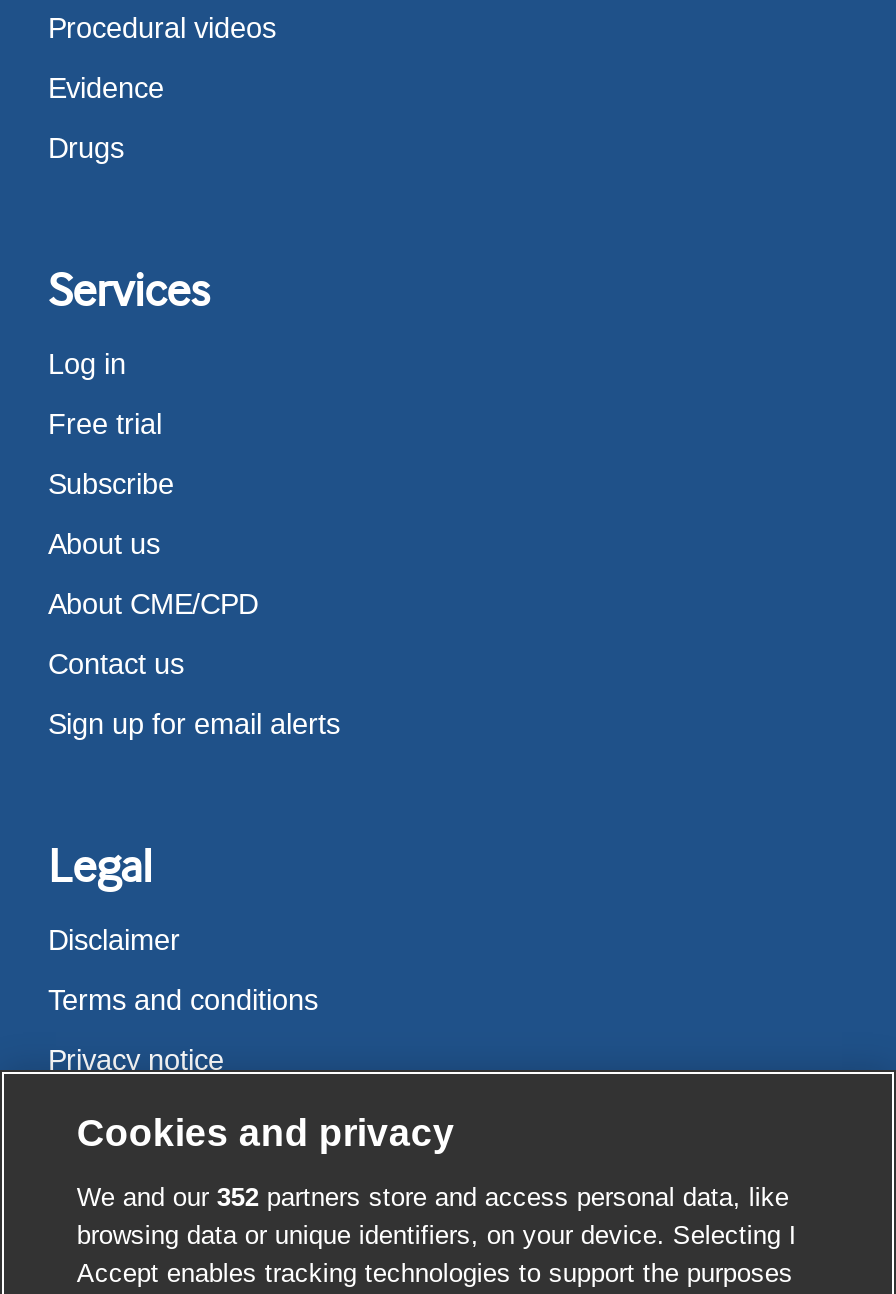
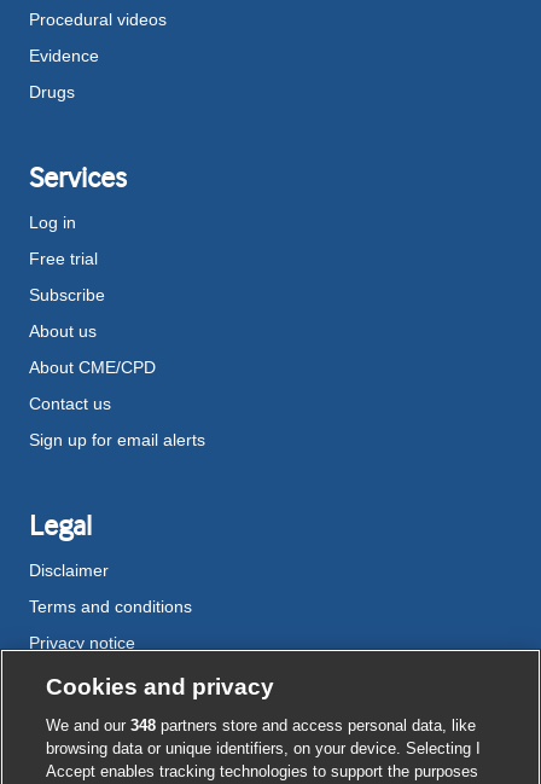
[77,1182,789,1212] We and our 352 partners store and access personal data, like -> [46,716,476,734] We and our 348 partners store and access personal data, like

